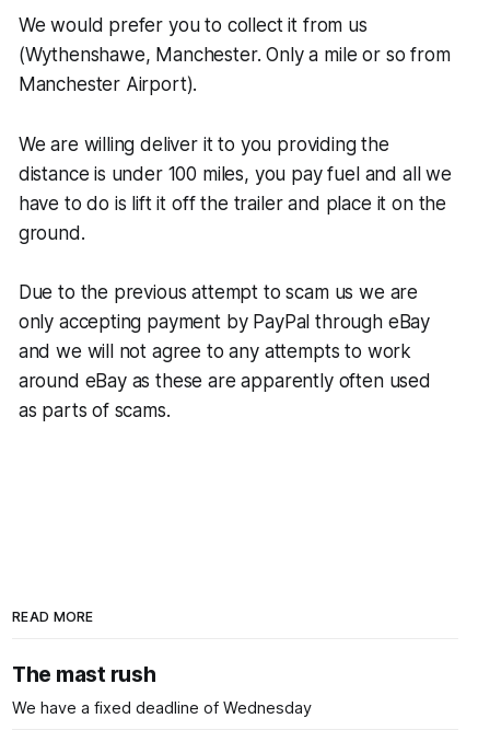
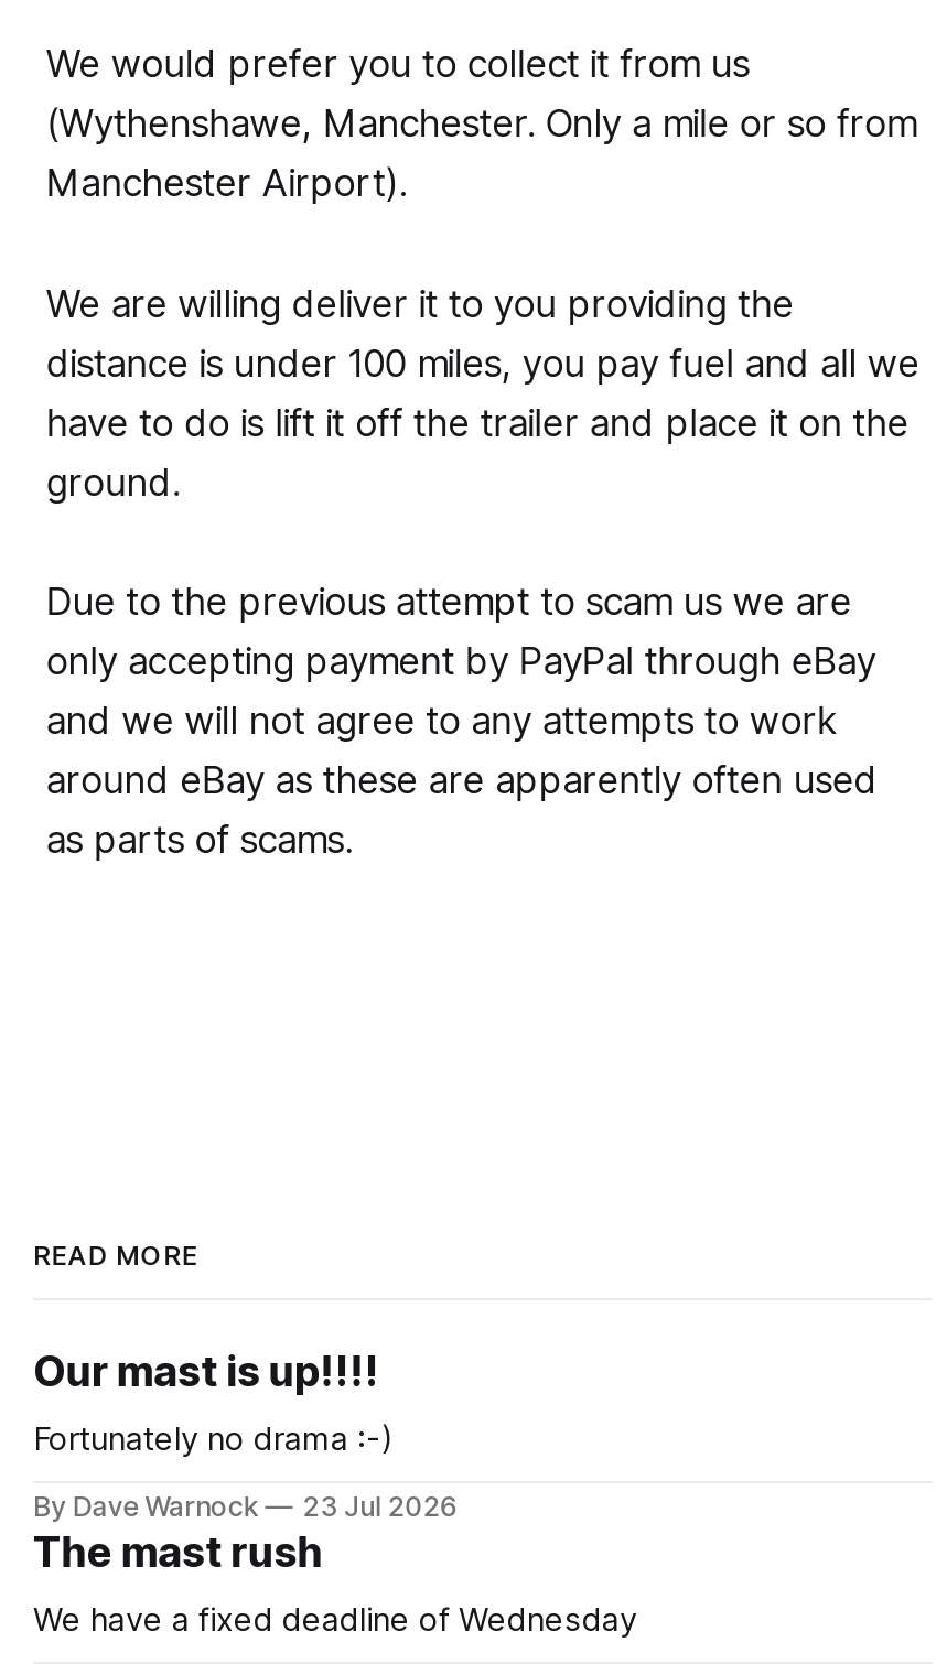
none -> [33,1347,458,1523] Our mast is up!!!! | Fortunately no drama :-) | By Dave Warnock | 23 Jul 2026

